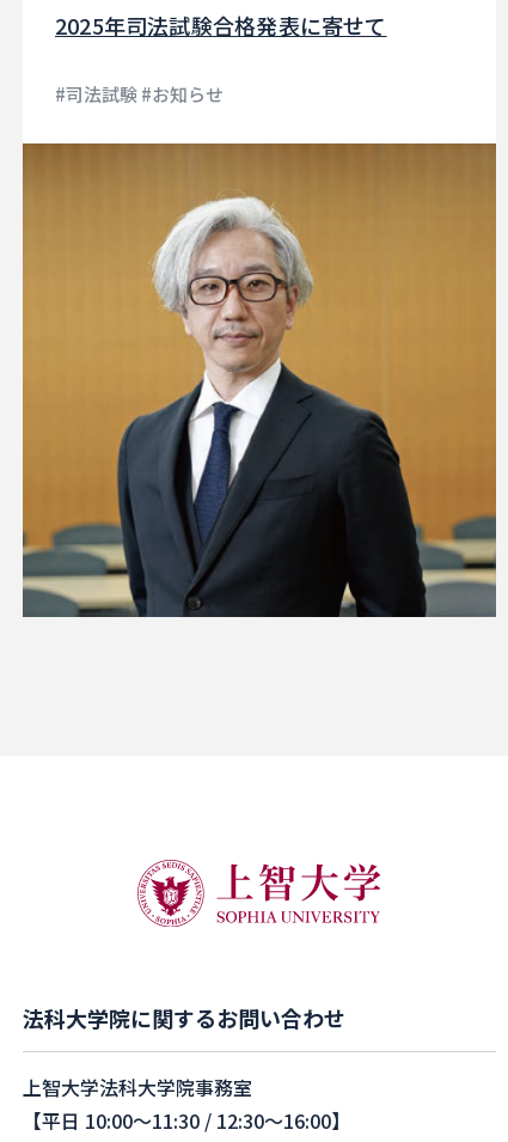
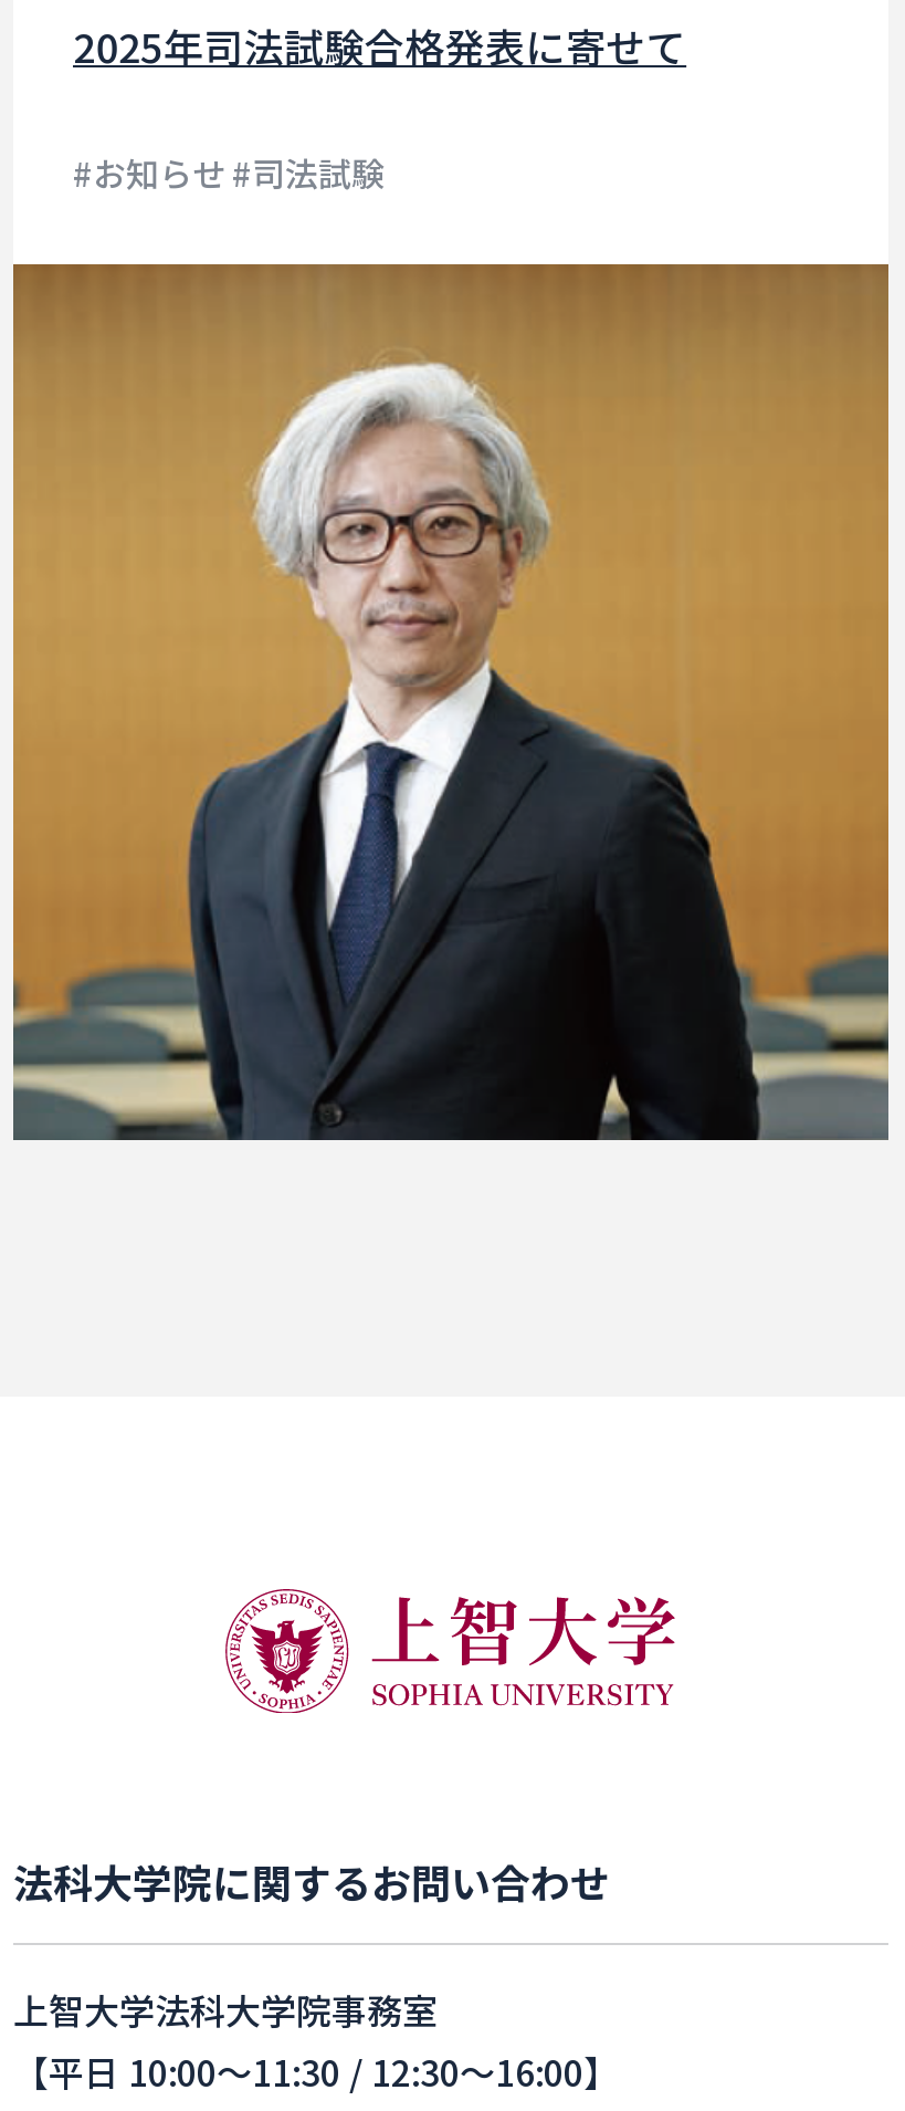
[55,81,224,106] #司法試験 #お知らせ -> [73,149,385,196] #お知らせ #司法試験

